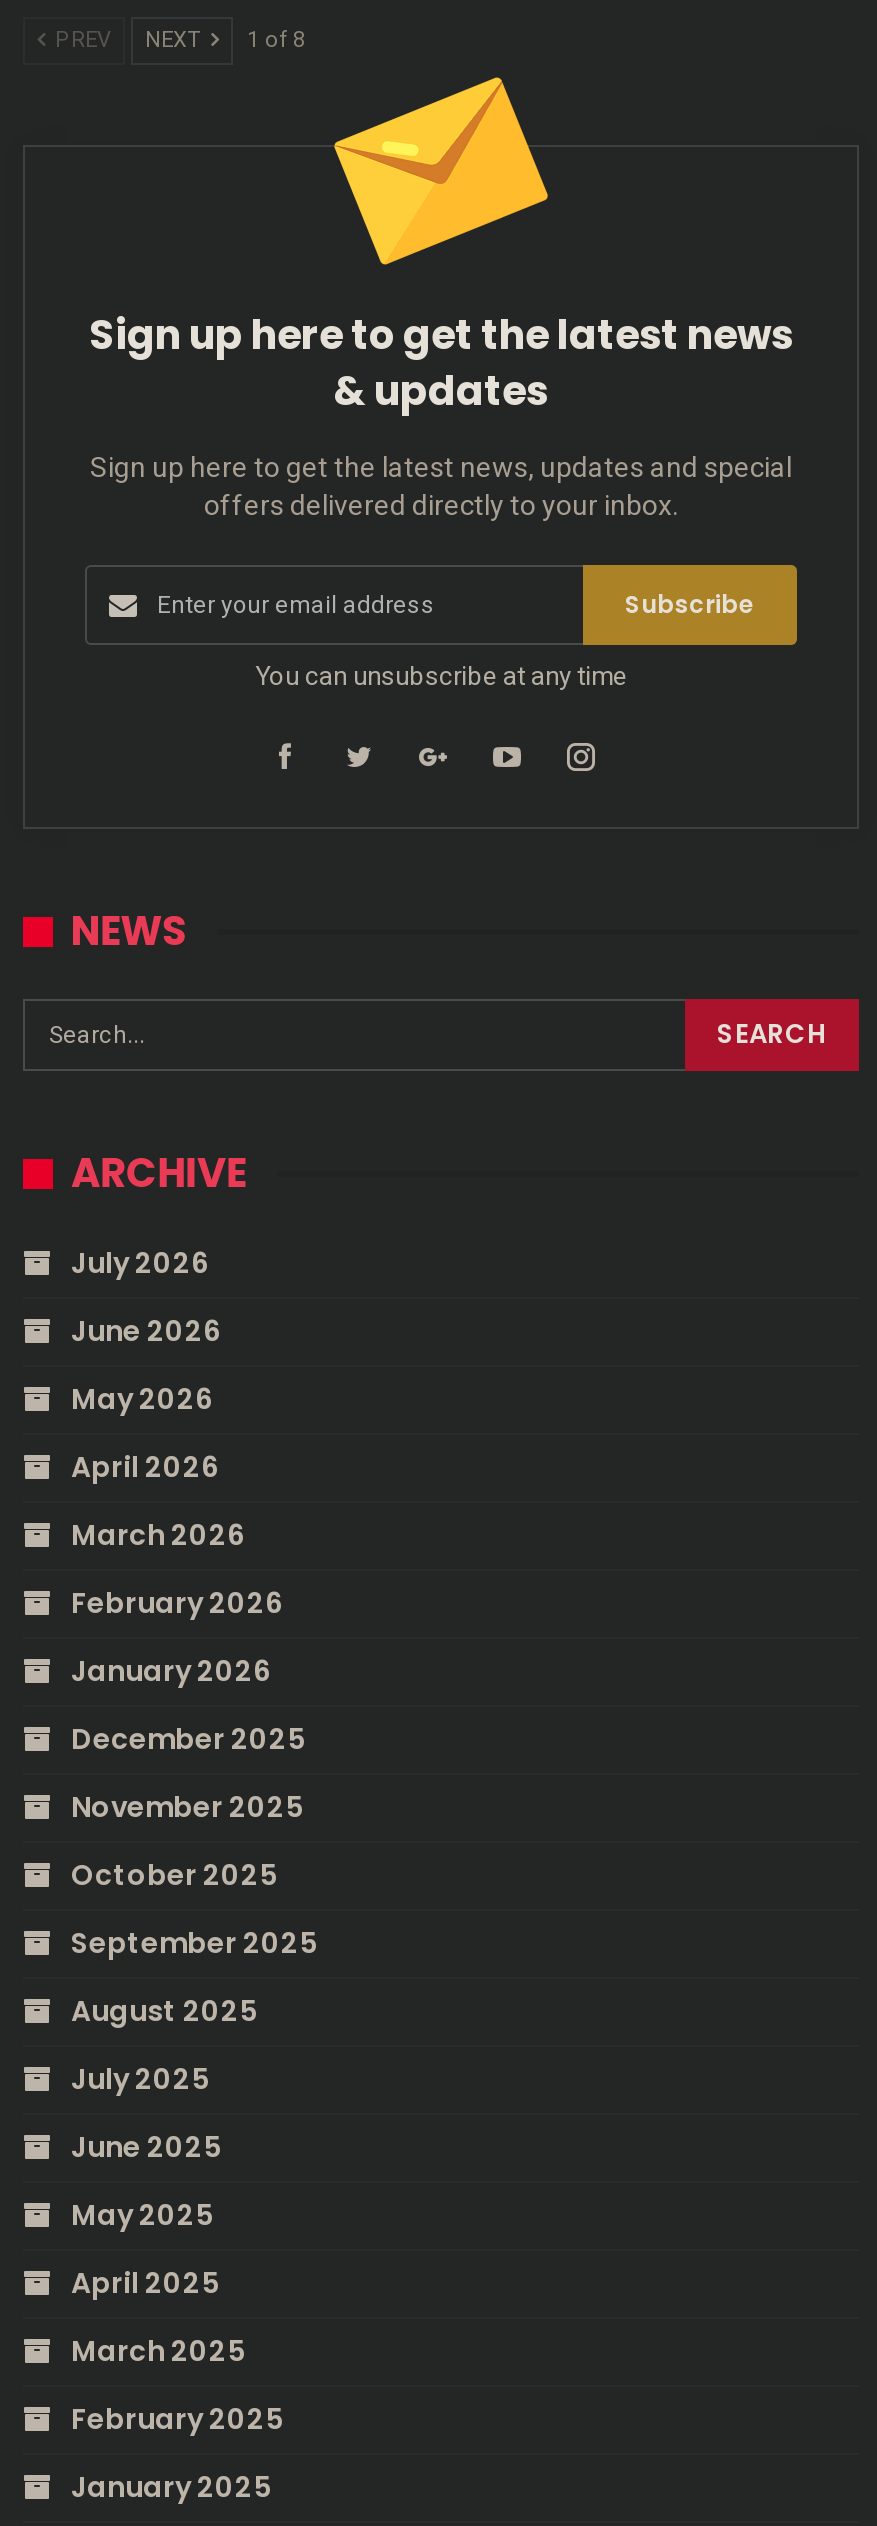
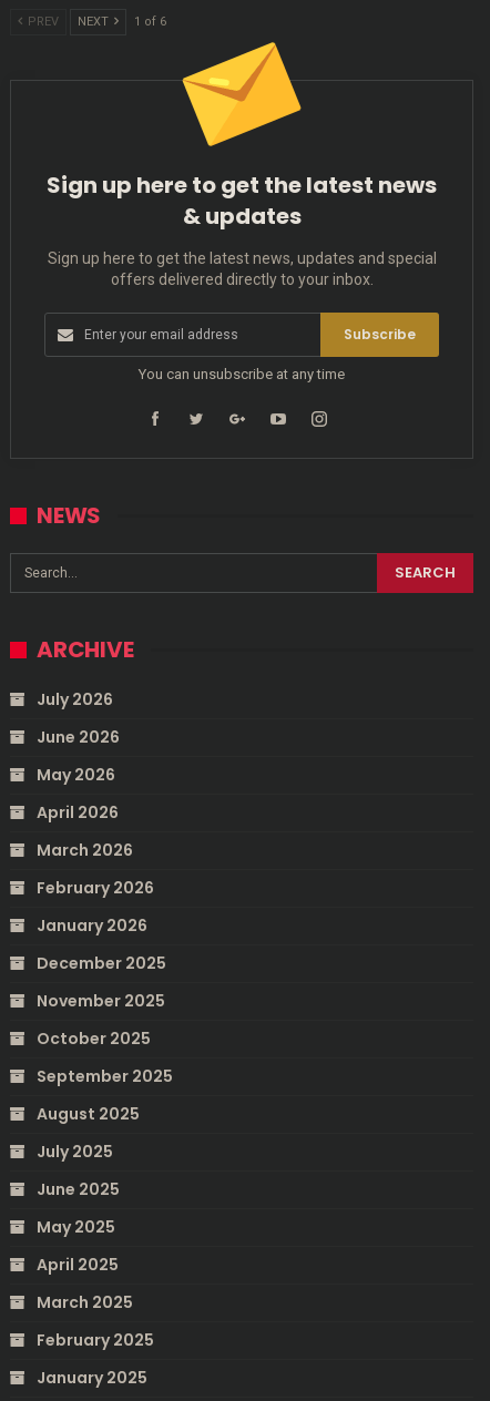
[49,28,305,54] PREV NEXT 1 of 8 -> [24,15,166,29] PREV NEXT 1 of 6

